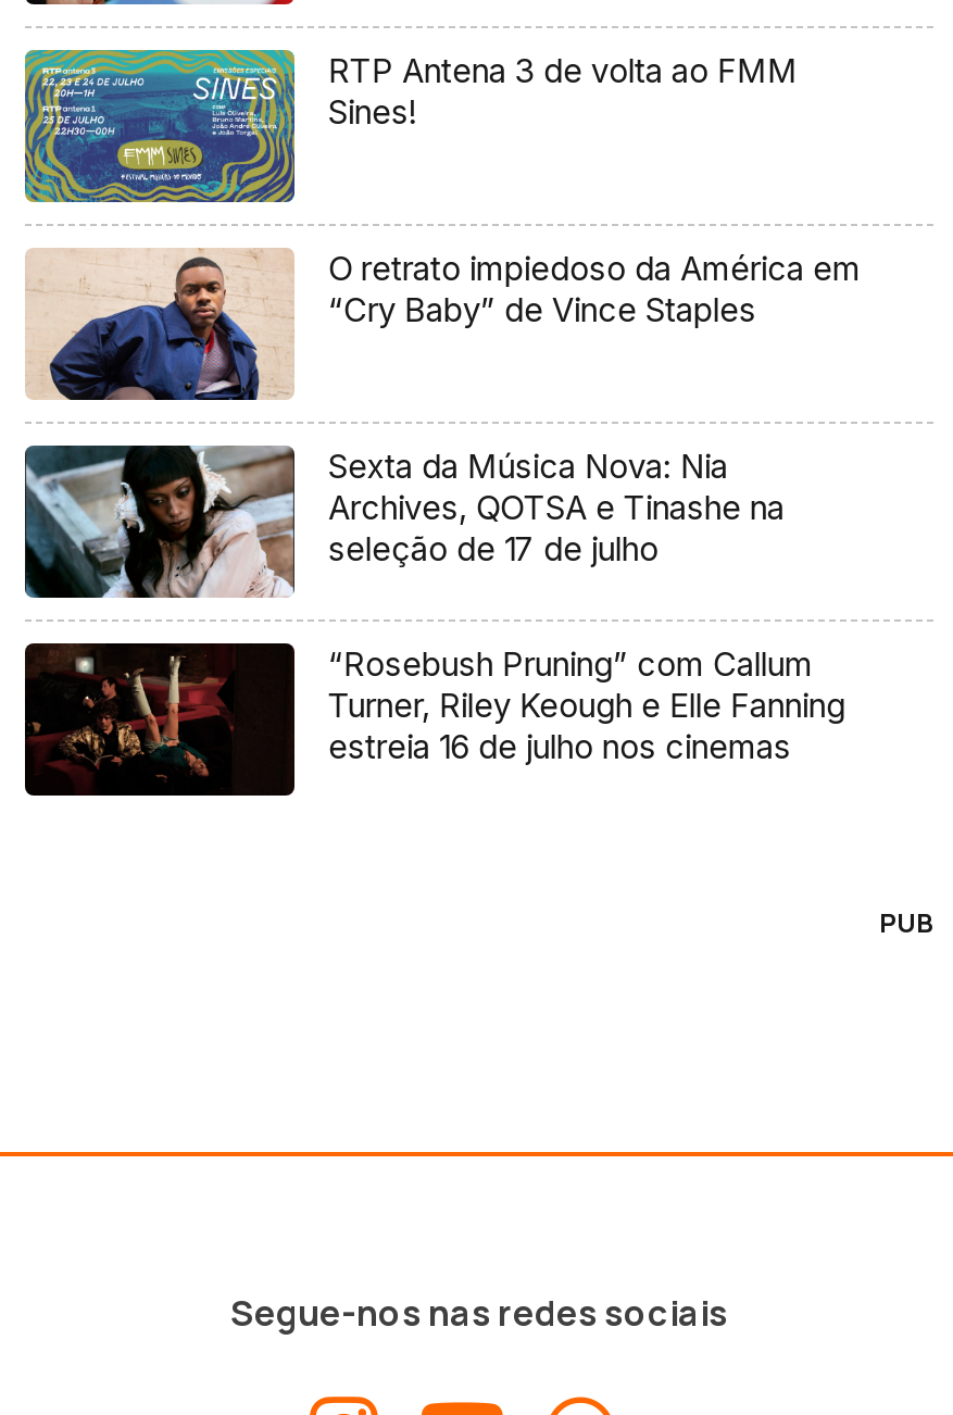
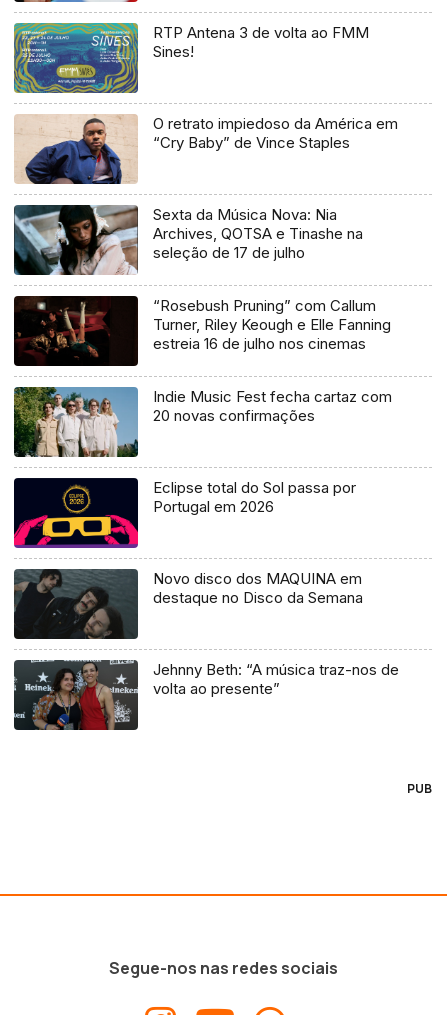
none -> [13,386,392,458] [image] | Indie Music Fest fecha cartaz com | 20 novas confirmações
none -> [13,477,356,549] [image] | Eclipse total do Sol passa por | Portugal em 2026
none -> [13,659,399,731] [image] | Jehnny Beth: “A música traz-nos de | volta ao presente”
none -> [14,569,363,640] [image] | Novo disco dos MAQUINA em | destaque no Disco da Semana

